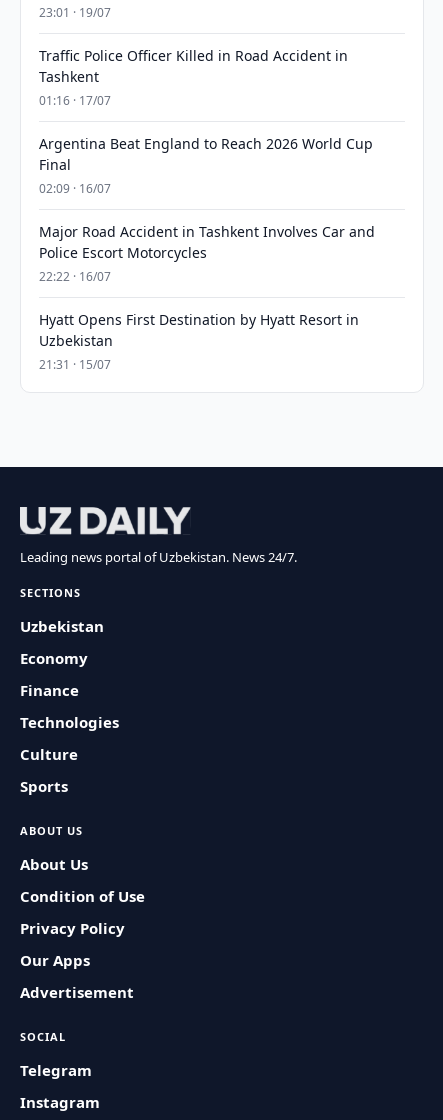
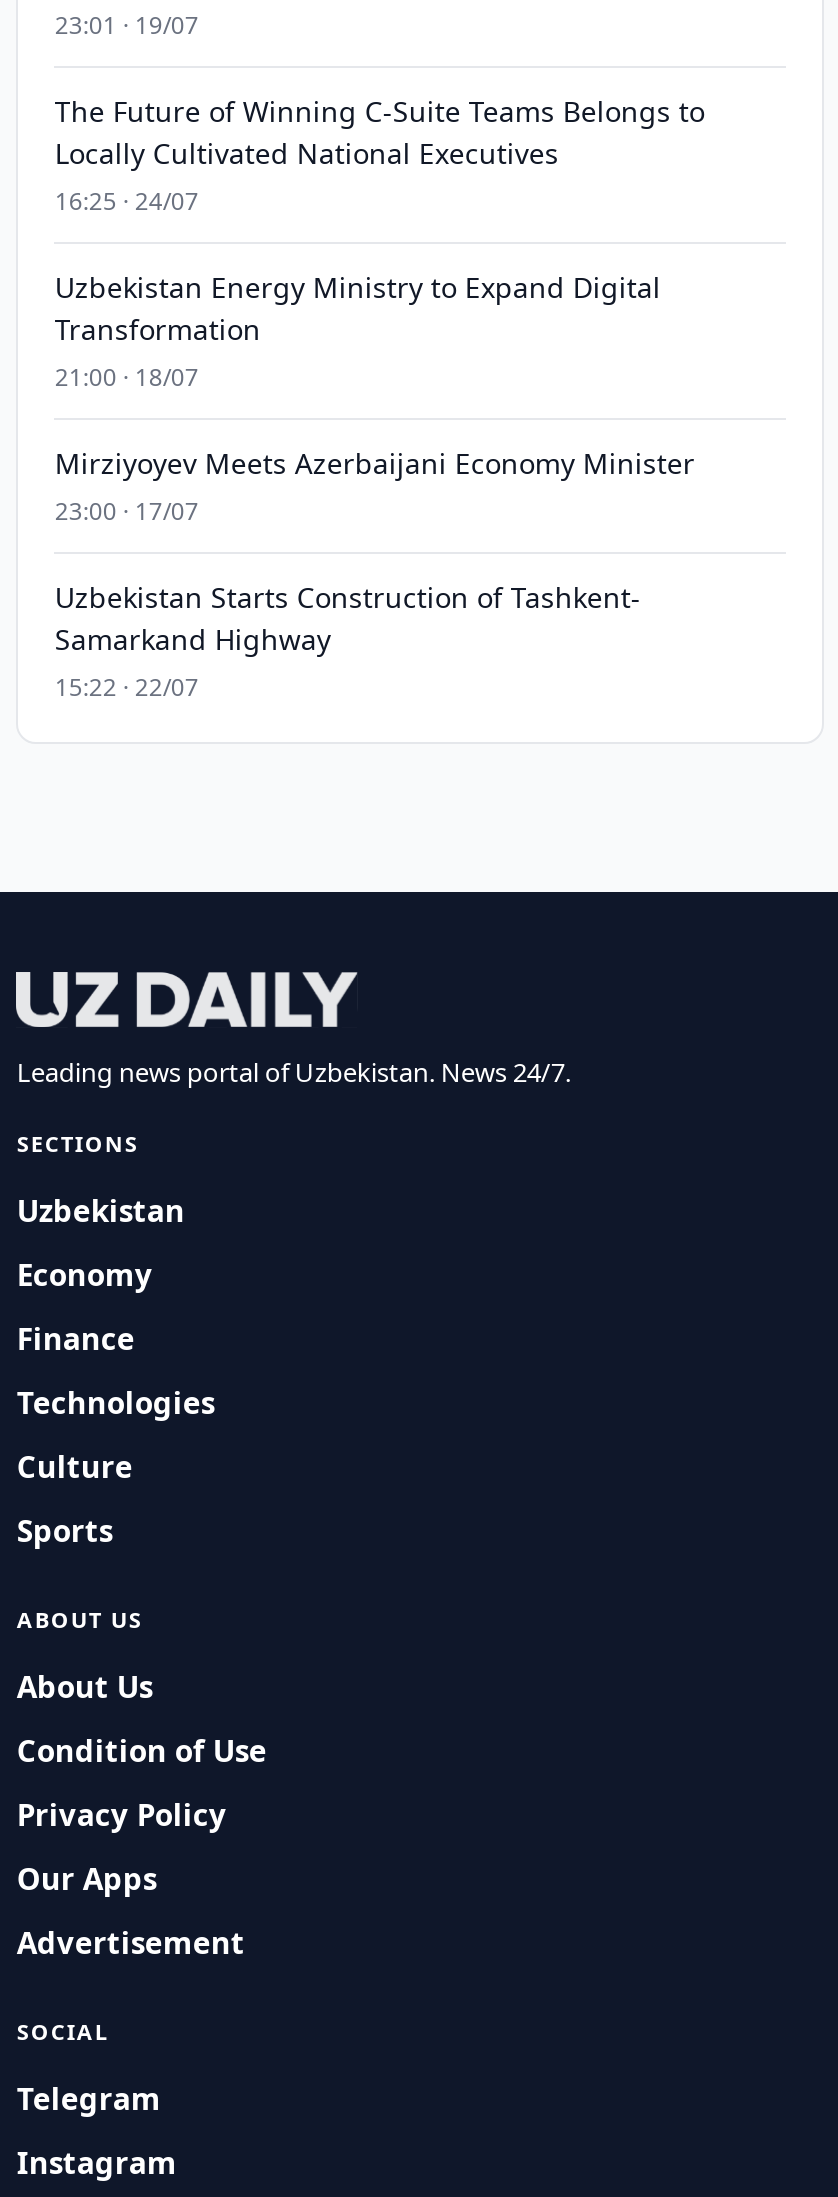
[39,46,348,109] Traffic Police Officer Killed in Road Accident in | Tashkent | 01:16 · 17/07 -> [55,92,705,218] The Future of Winning C-Suite Teams Belongs to | Locally Cultivated National Executives | 16:25 · 24/07
[39,134,373,197] Argentina Beat England to Reach 2026 World Cup | Final | 02:09 · 16/07 -> [55,268,661,394] Uzbekistan Energy Ministry to Expand Digital | Transformation | 21:00 · 18/07
[39,222,375,285] Major Road Accident in Tashkent Involves Car and | Police Escort Motorcycles | 22:22 · 16/07 -> [55,444,695,528] Mirziyoyev Meets Azerbaijani Economy Minister | 23:00 · 17/07
[39,310,359,373] Hyatt Opens First Destination by Hyatt Resort in | Uzbekistan | 21:31 · 15/07 -> [55,578,641,704] Uzbekistan Starts Construction of Tashkent- | Samarkand Highway | 15:22 · 22/07

